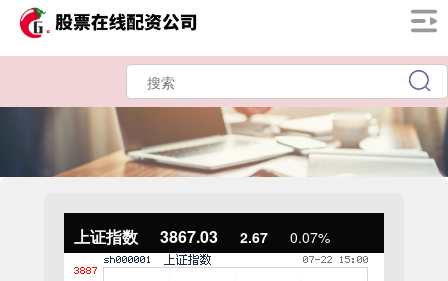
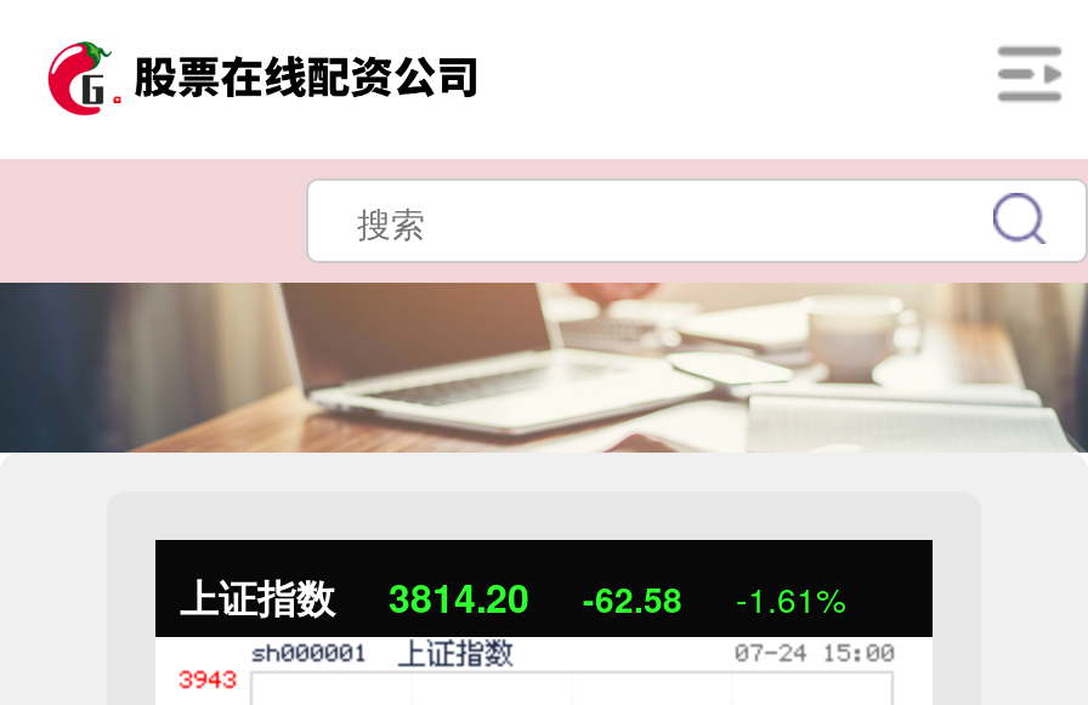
[160,225,218,248] 3867.03 -> [389,569,529,625] 3814.20
[240,227,268,247] 2.67 -> [583,574,682,622] -62.58
[290,227,330,247] 0.07% -> [736,574,845,622] -1.61%

